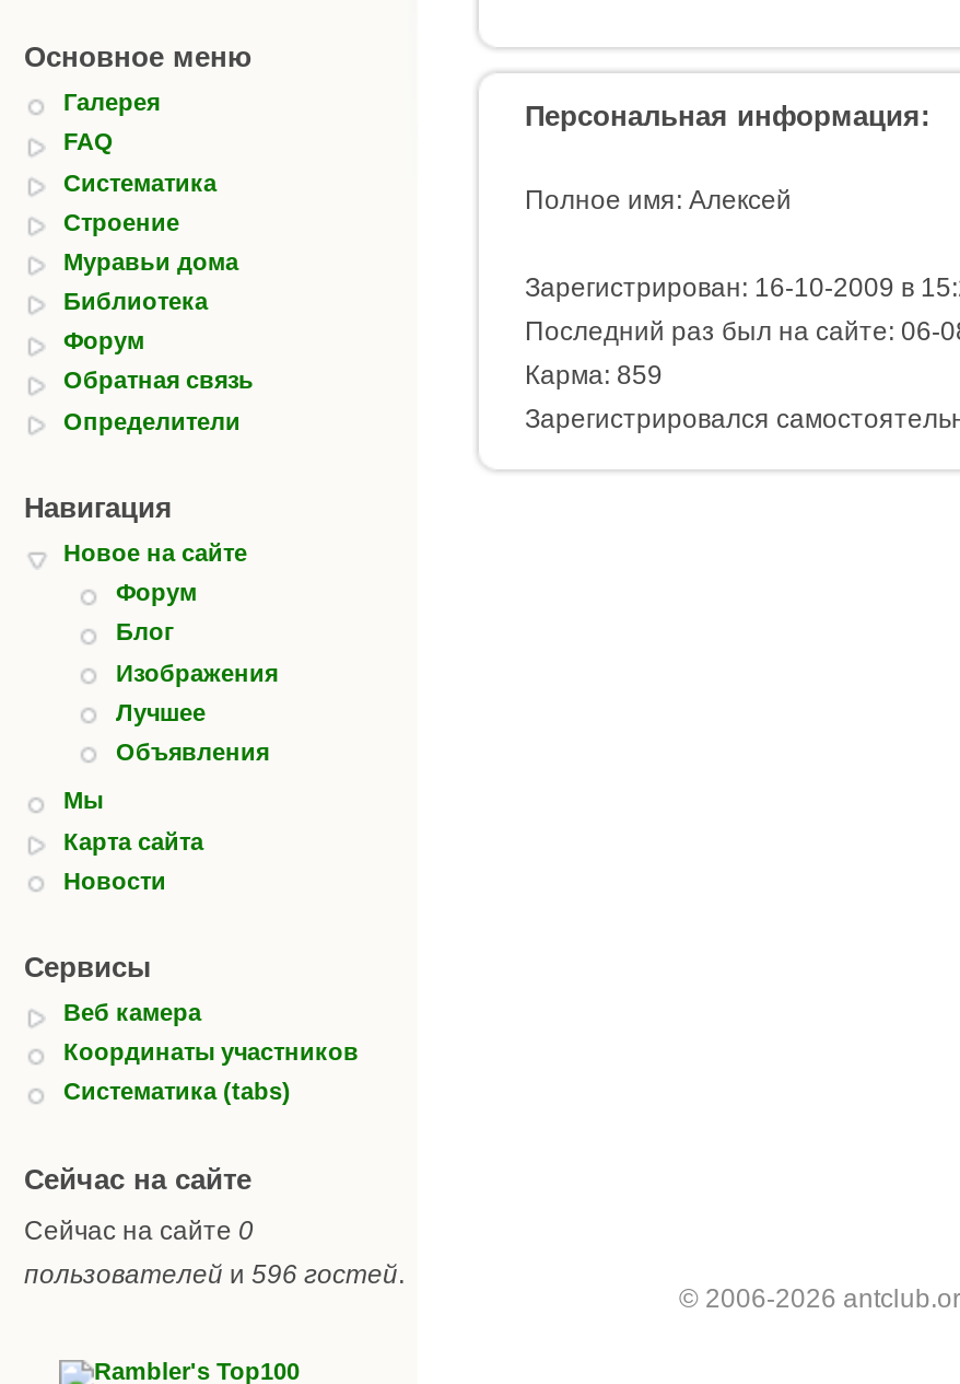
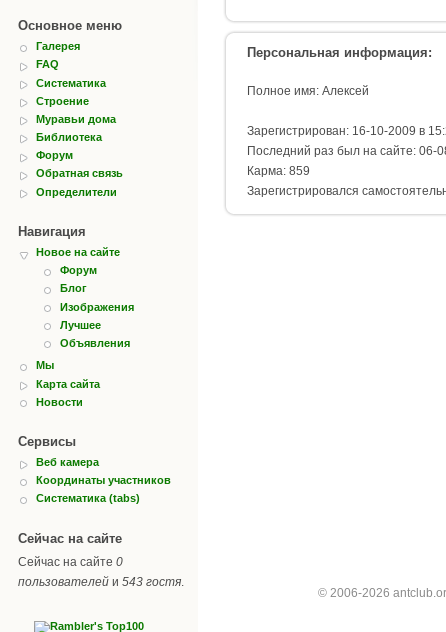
[24,1259,405,1290] пользователей и 596 гостей. -> [18,575,184,589] пользователей и 543 гостя.

